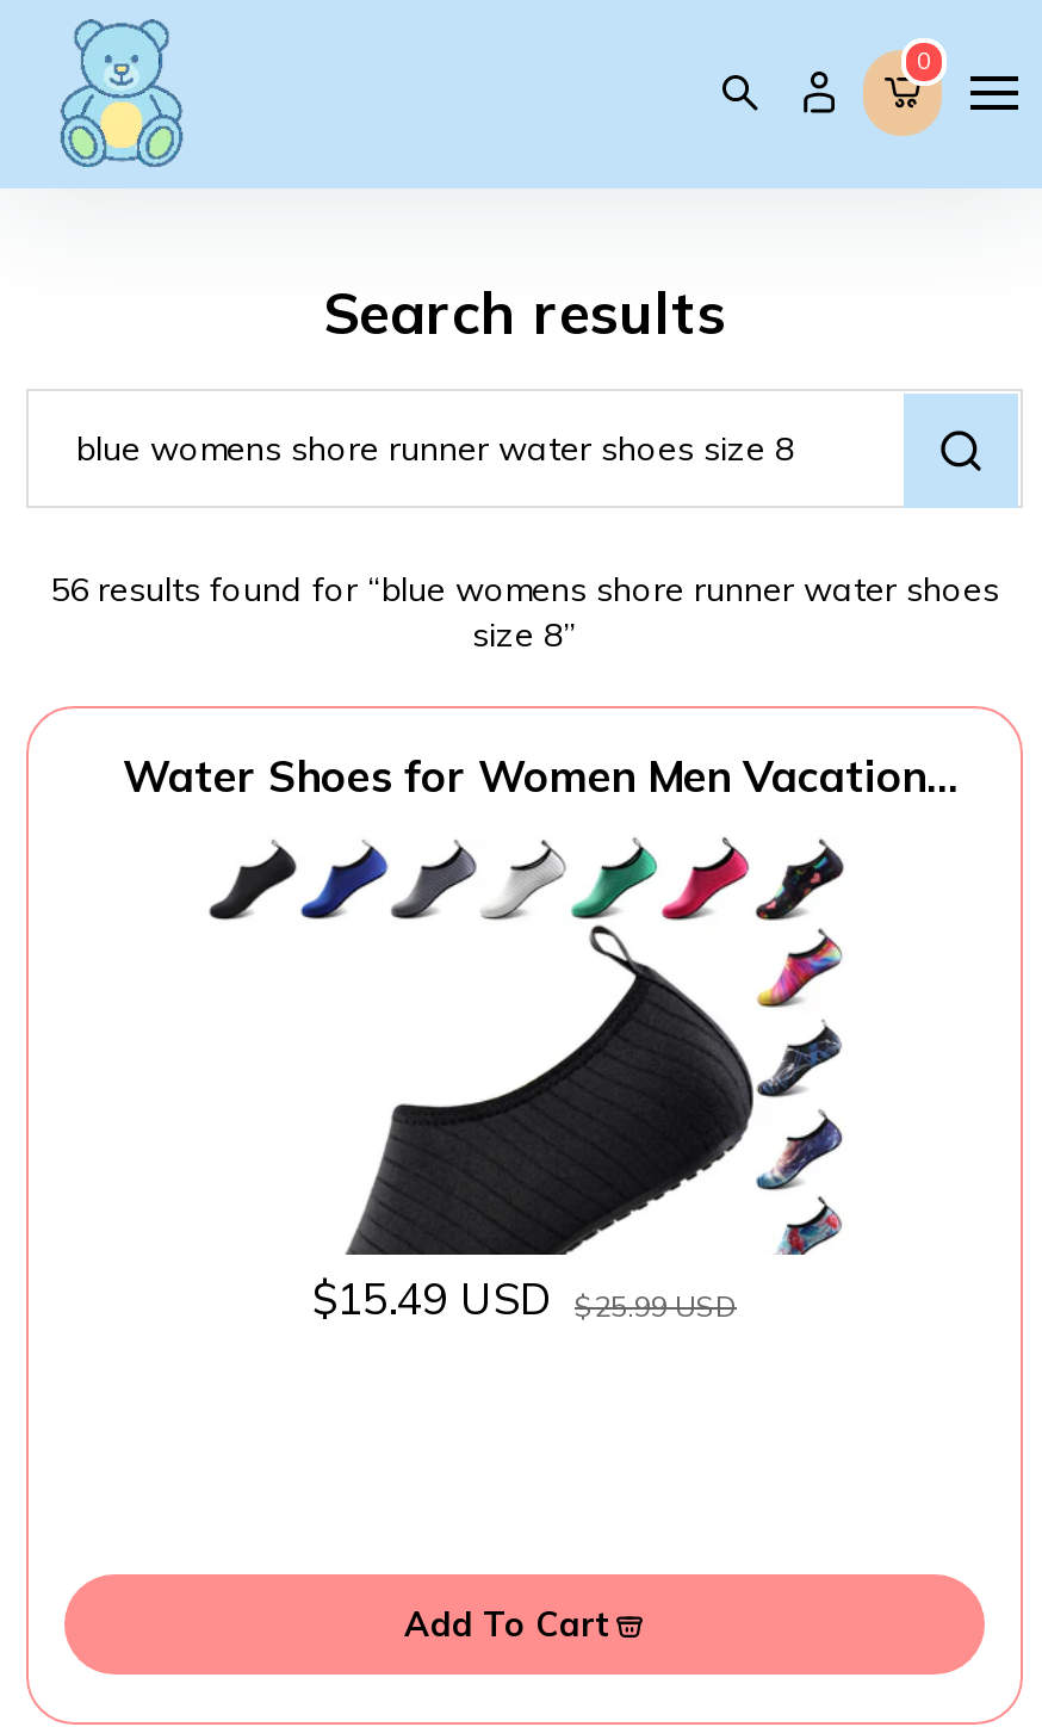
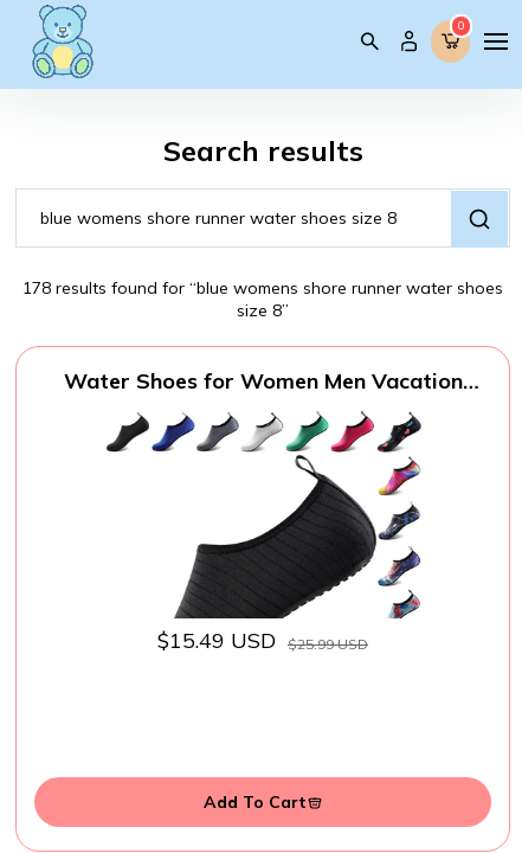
[50,568,999,611] 56 results found for “blue womens shore runner water shoes -> [22,277,503,299] 178 results found for “blue womens shore runner water shoes

